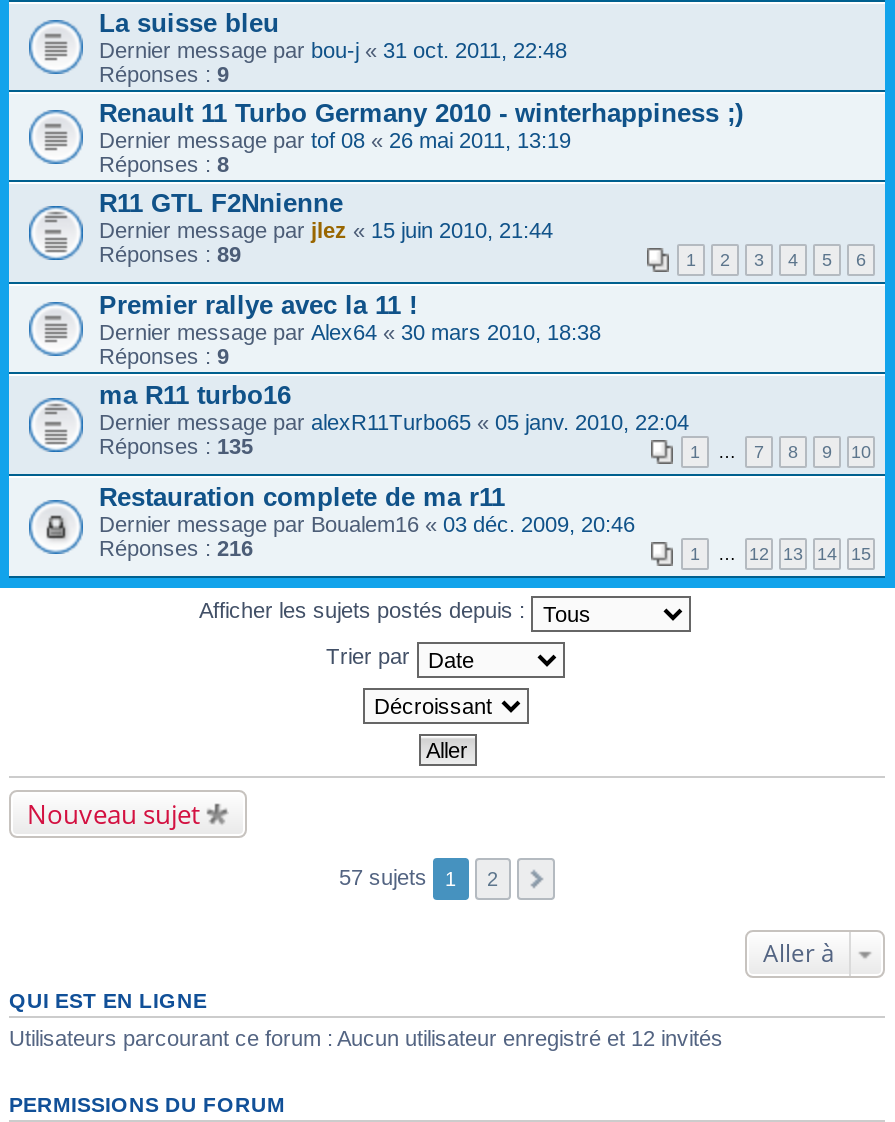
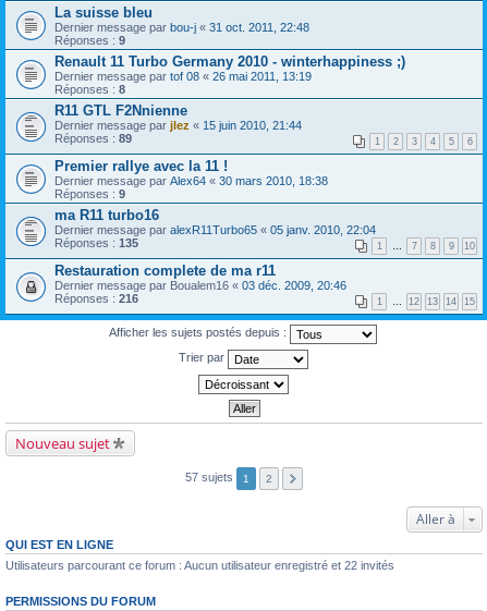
[9,1025,723,1049] Utilisateurs parcourant ce forum : Aucun utilisateur enregistré et 12 invités -> [5,558,394,571] Utilisateurs parcourant ce forum : Aucun utilisateur enregistré et 22 invités

